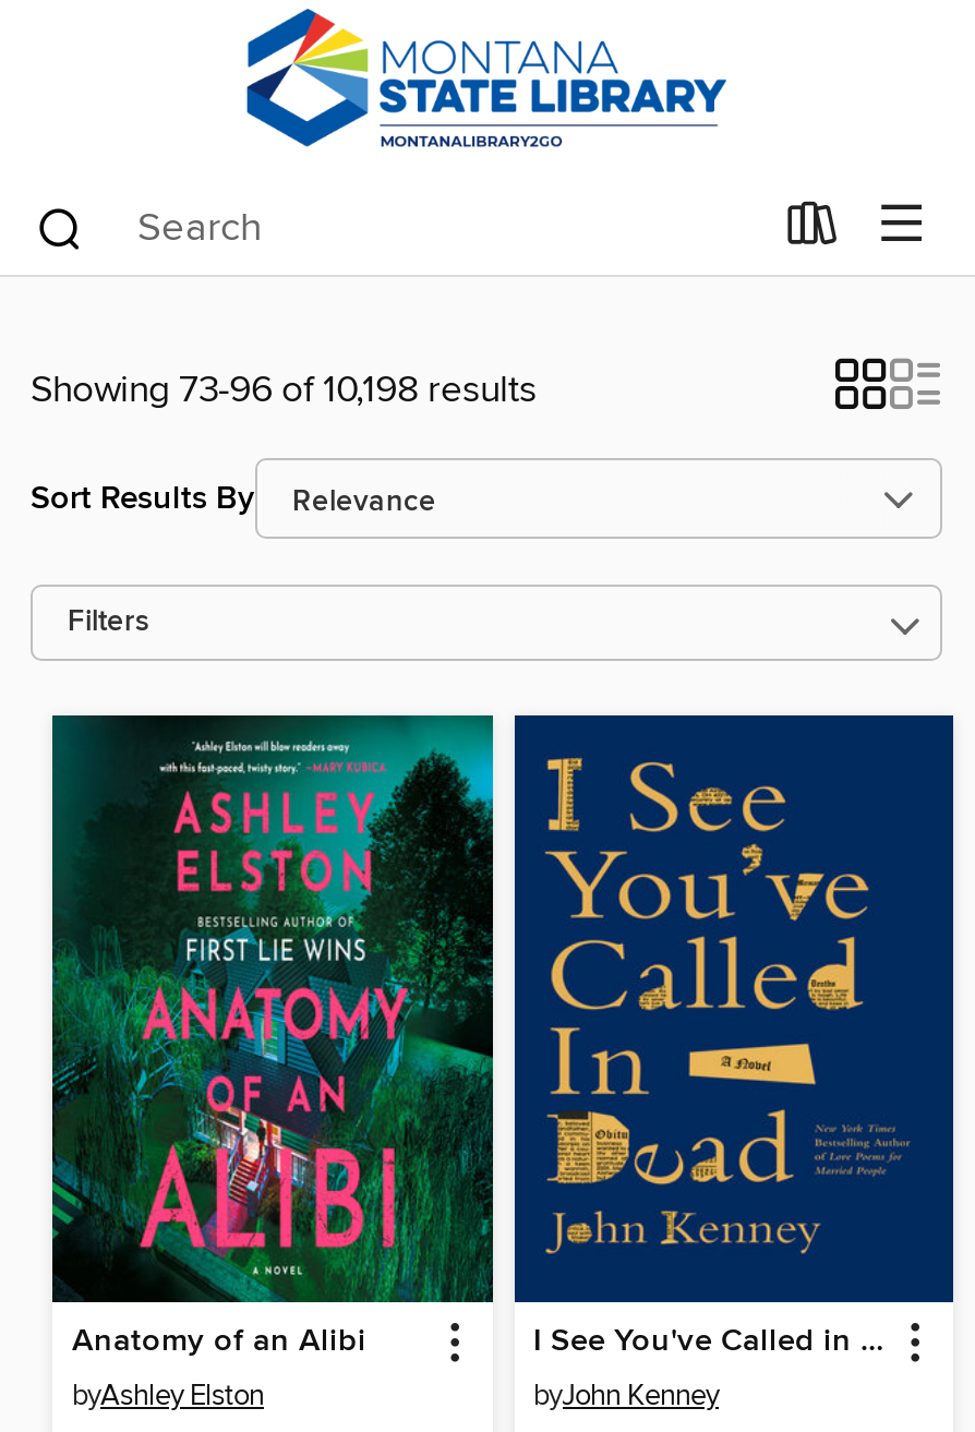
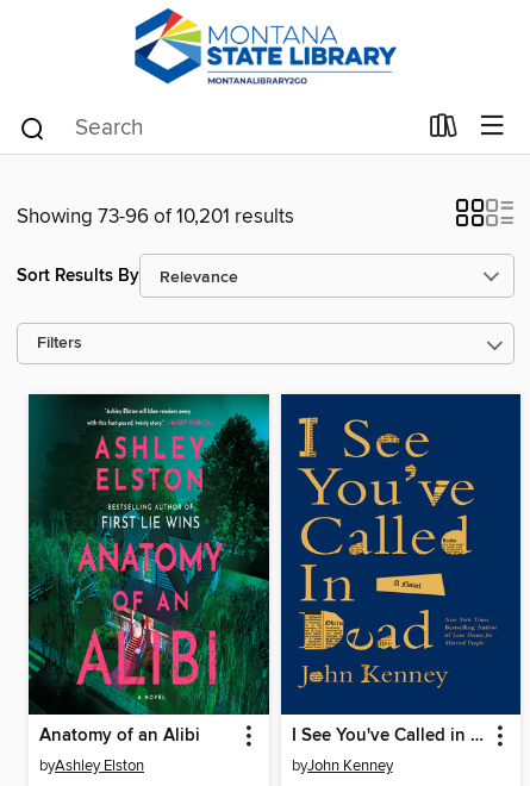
[31,366,537,414] Showing 73-96 of 10,198 results -> [17,204,294,230] Showing 73-96 of 10,201 results

